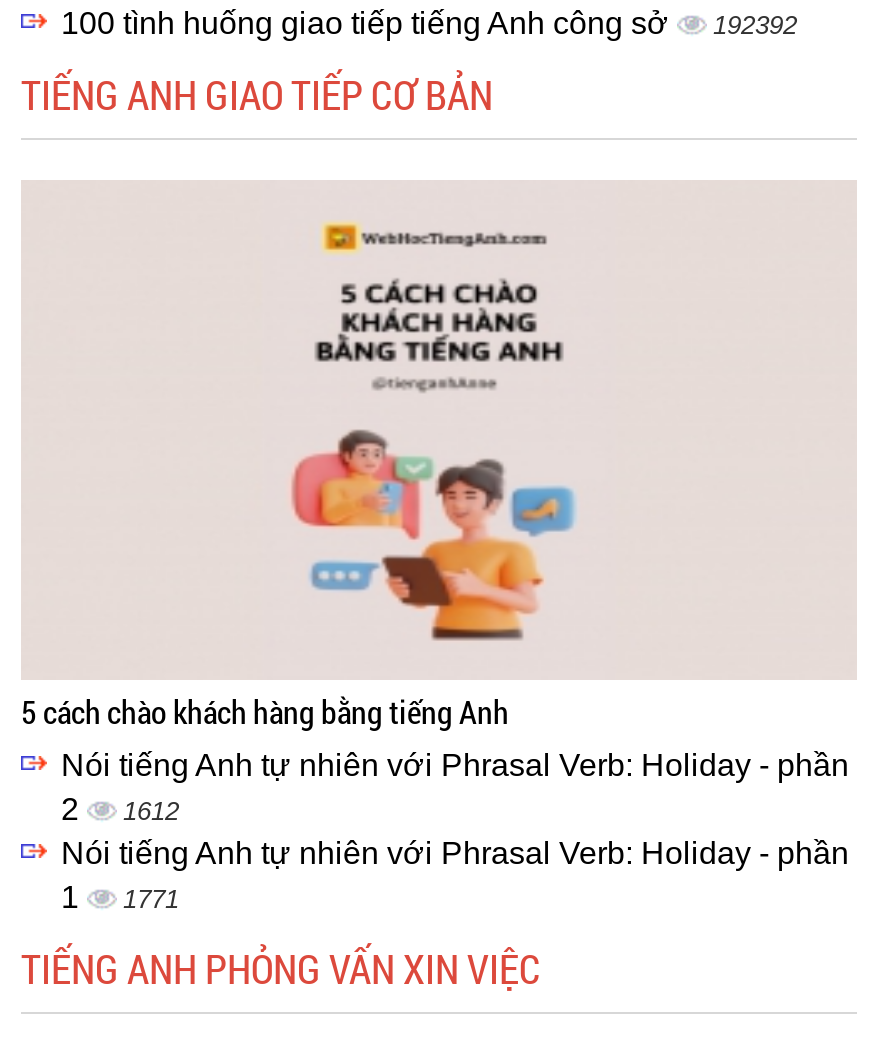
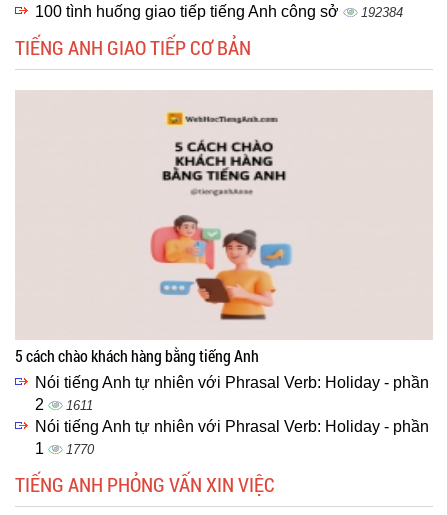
[61,6,797,40] 100 tình huống giao tiếp tiếng Anh công sở 192392 -> [35,3,403,20] 100 tình huống giao tiếp tiếng Anh công sở 192384
[61,792,179,826] 2 1612 -> [35,396,93,413] 2 1611
[61,880,179,914] 1 1771 -> [35,440,94,457] 1 1770

